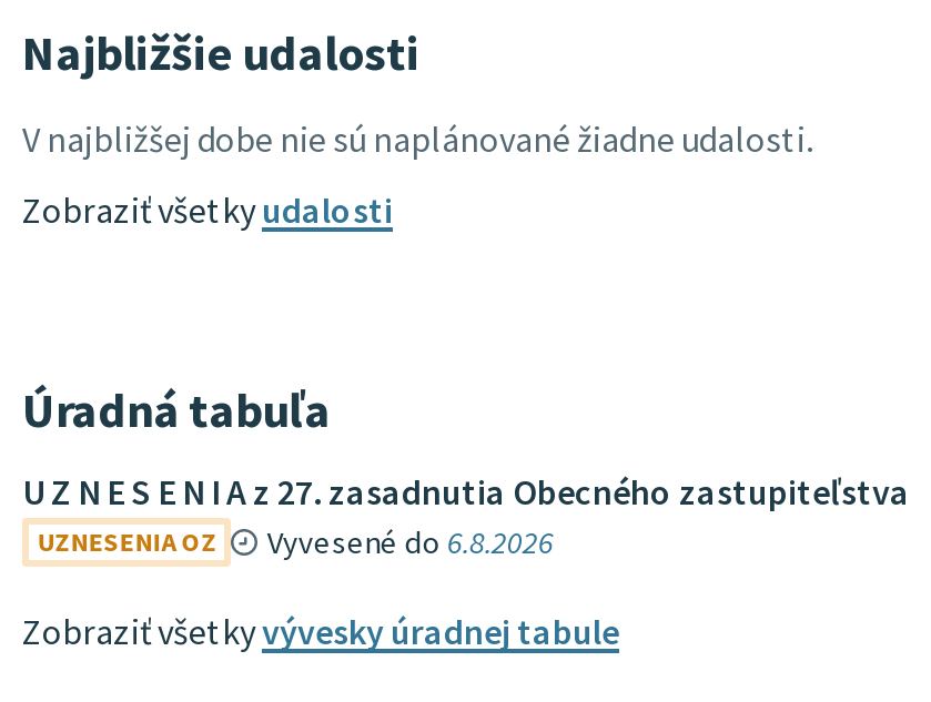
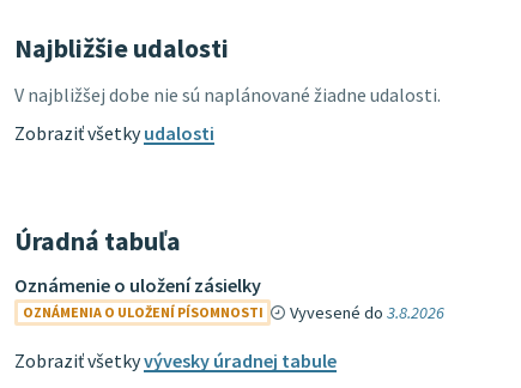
[22,468,910,561] U Z N E S E N I A z 27. zasadnutia Obecného zastupiteľstva | UZNESENIA OZ | Vyvesené do 6.8.2026 -> [14,272,445,323] Oznámenie o uložení zásielky | OZNÁMENIA O ULOŽENÍ PÍSOMNOSTI | Vyvesené do 3.8.2026

